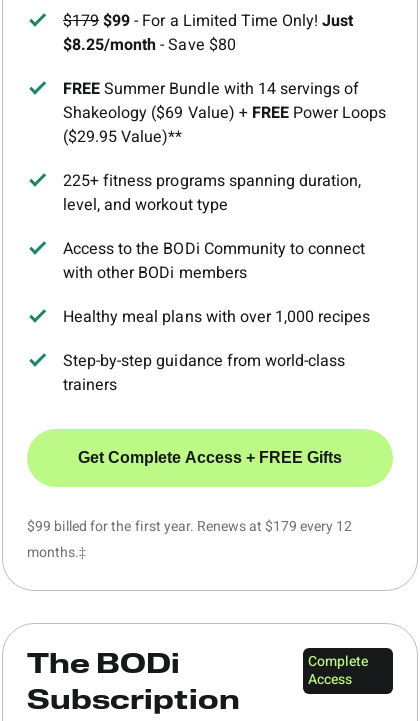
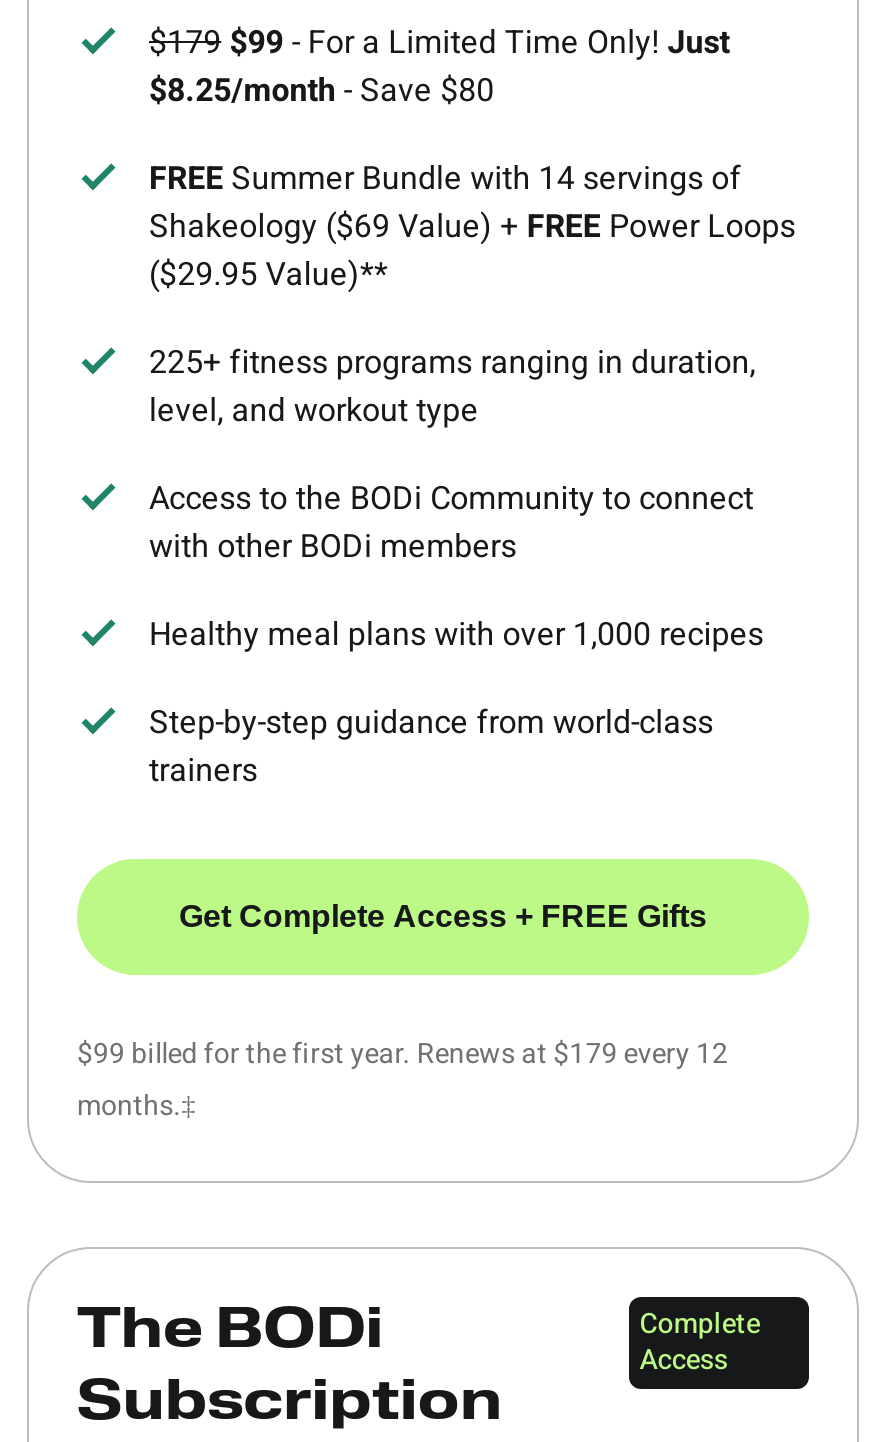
[63,169,361,193] 225+ fitness programs spanning duration, -> [149,339,756,387] 225+ fitness programs ranging in duration,

